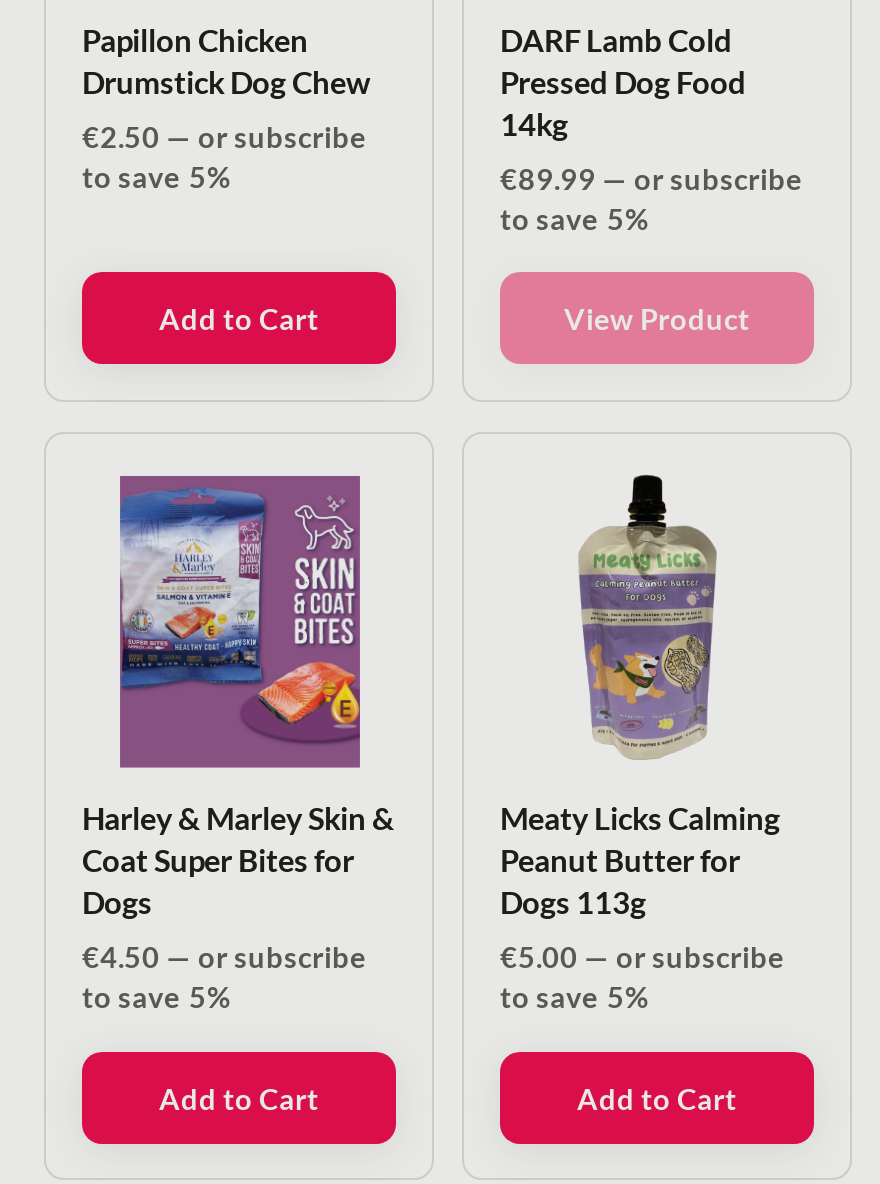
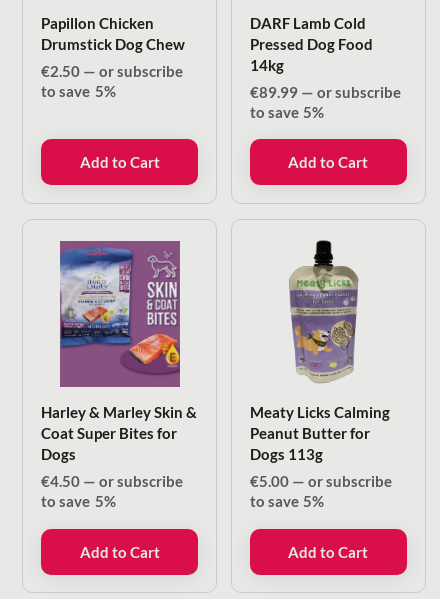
[564,300,750,336] View Product -> [288,153,368,171] Add to Cart

